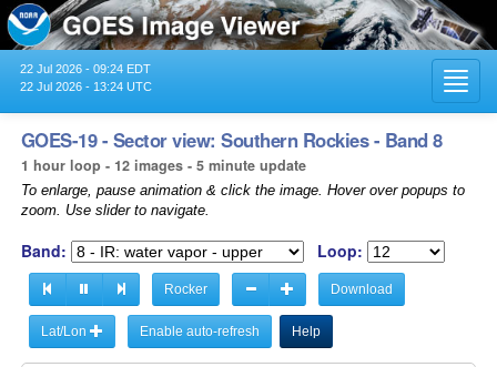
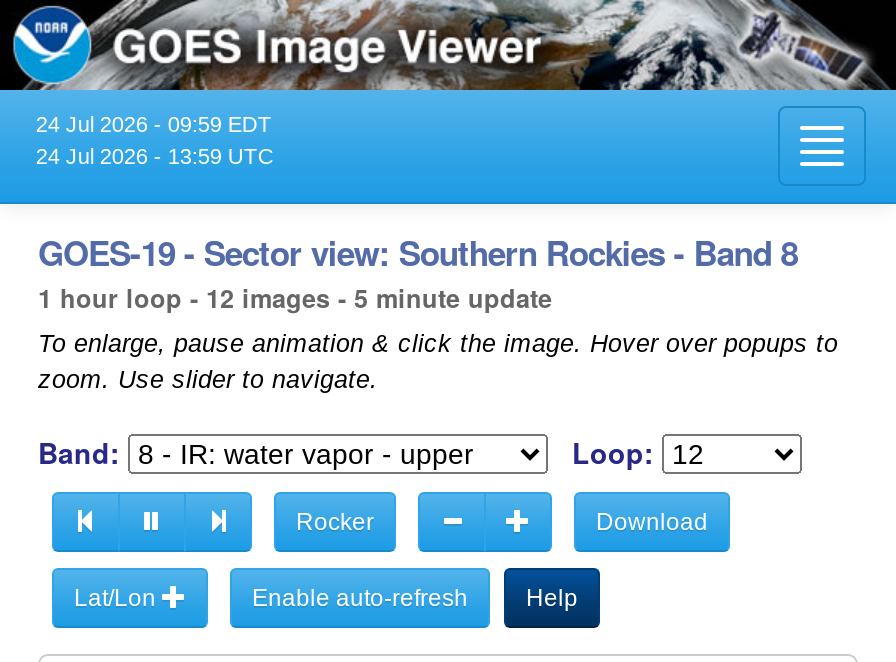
[20,62,151,75] 22 Jul 2026 - 09:24 EDT -> [36,112,272,136] 24 Jul 2026 - 09:59 EDT
[20,80,152,93] 22 Jul 2026 - 13:24 UTC -> [36,144,274,168] 24 Jul 2026 - 13:59 UTC

